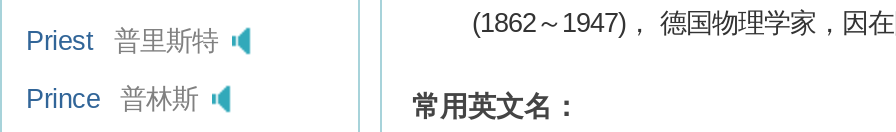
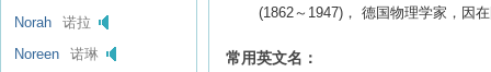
[26,26,218,56] Priest | 普里斯特 -> [14,14,91,31] Norah | 诺拉
[26,84,198,114] Prince | 普林斯 -> [14,46,99,62] Noreen | 诺琳

